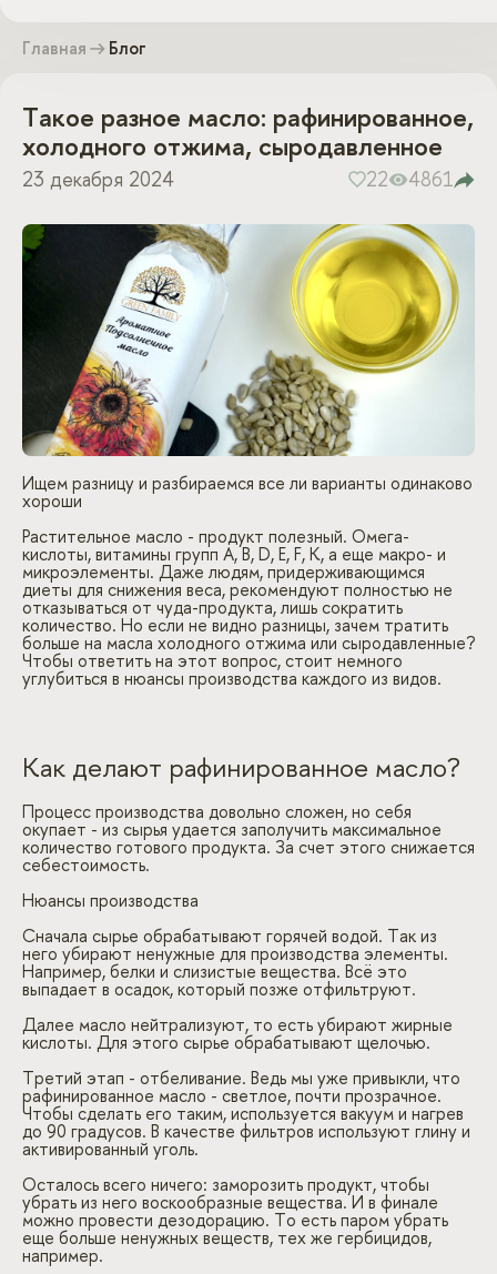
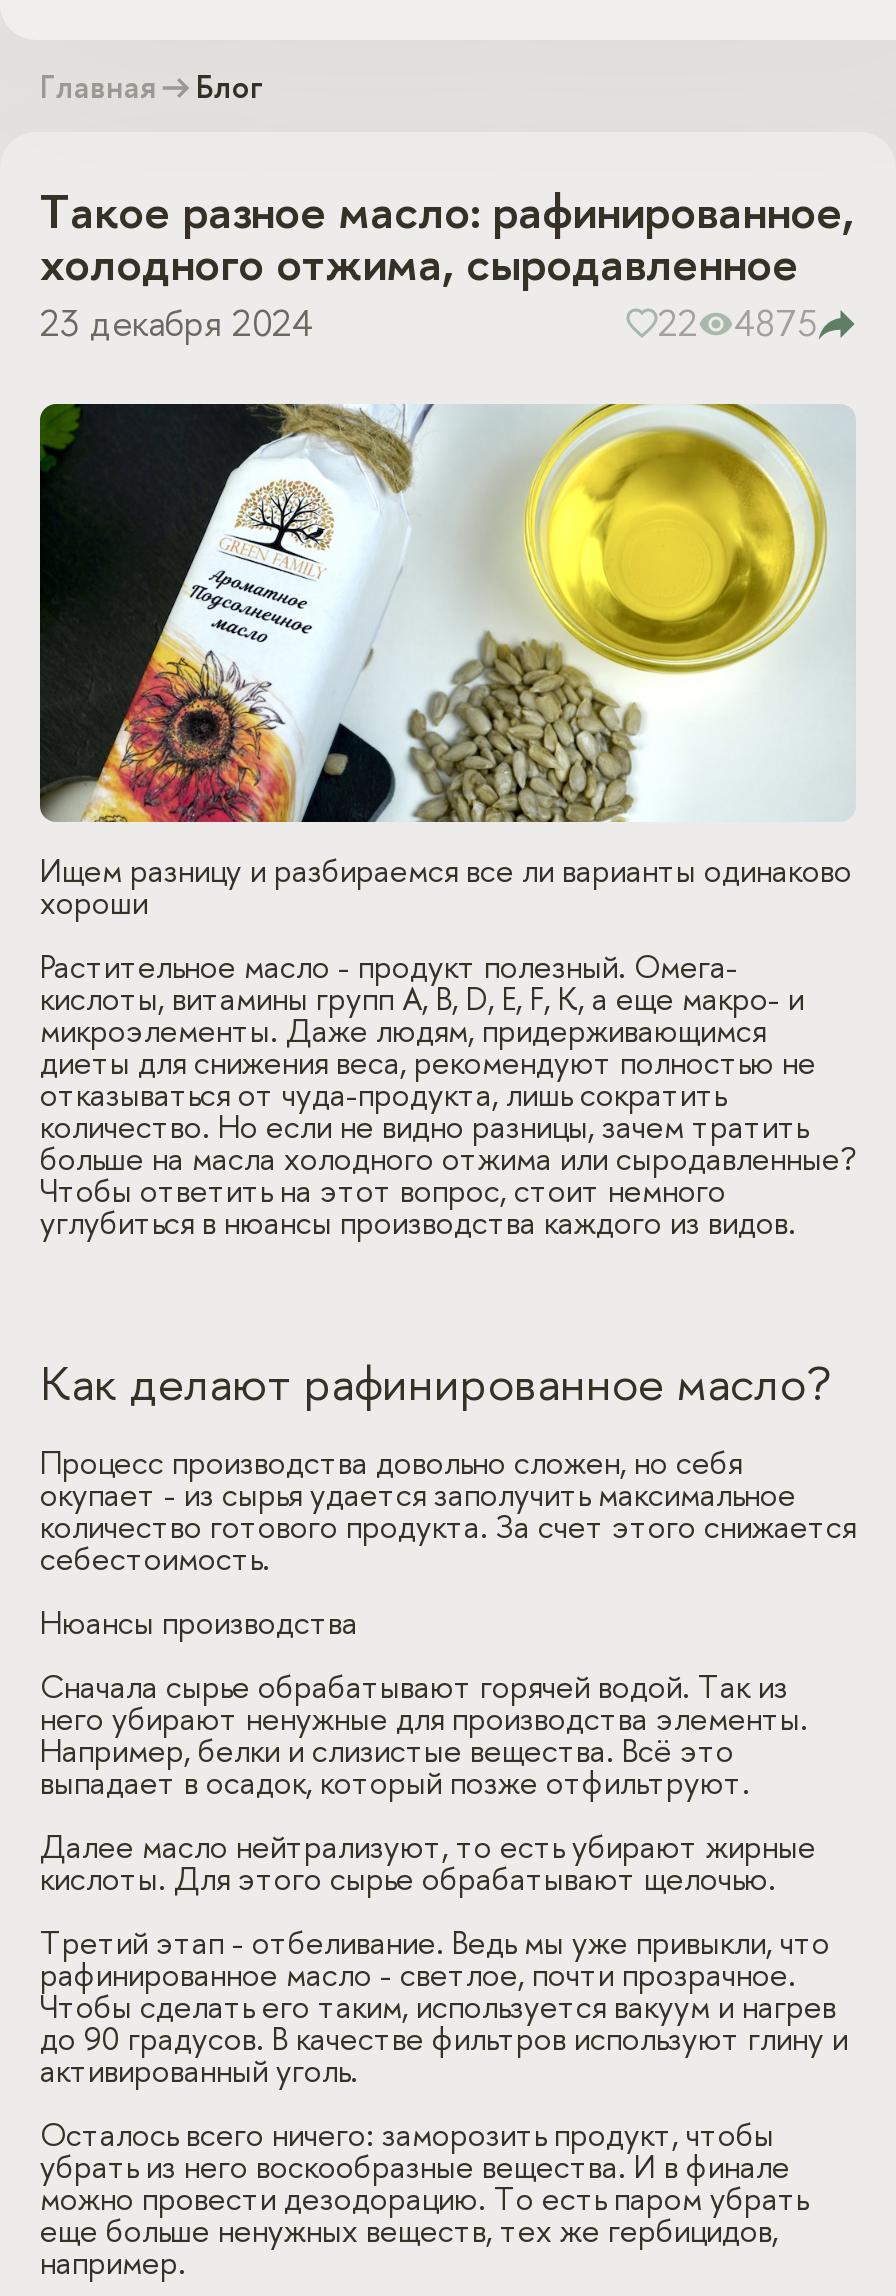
[408,165,454,193] 4861 -> [734,298,818,348] 4875

